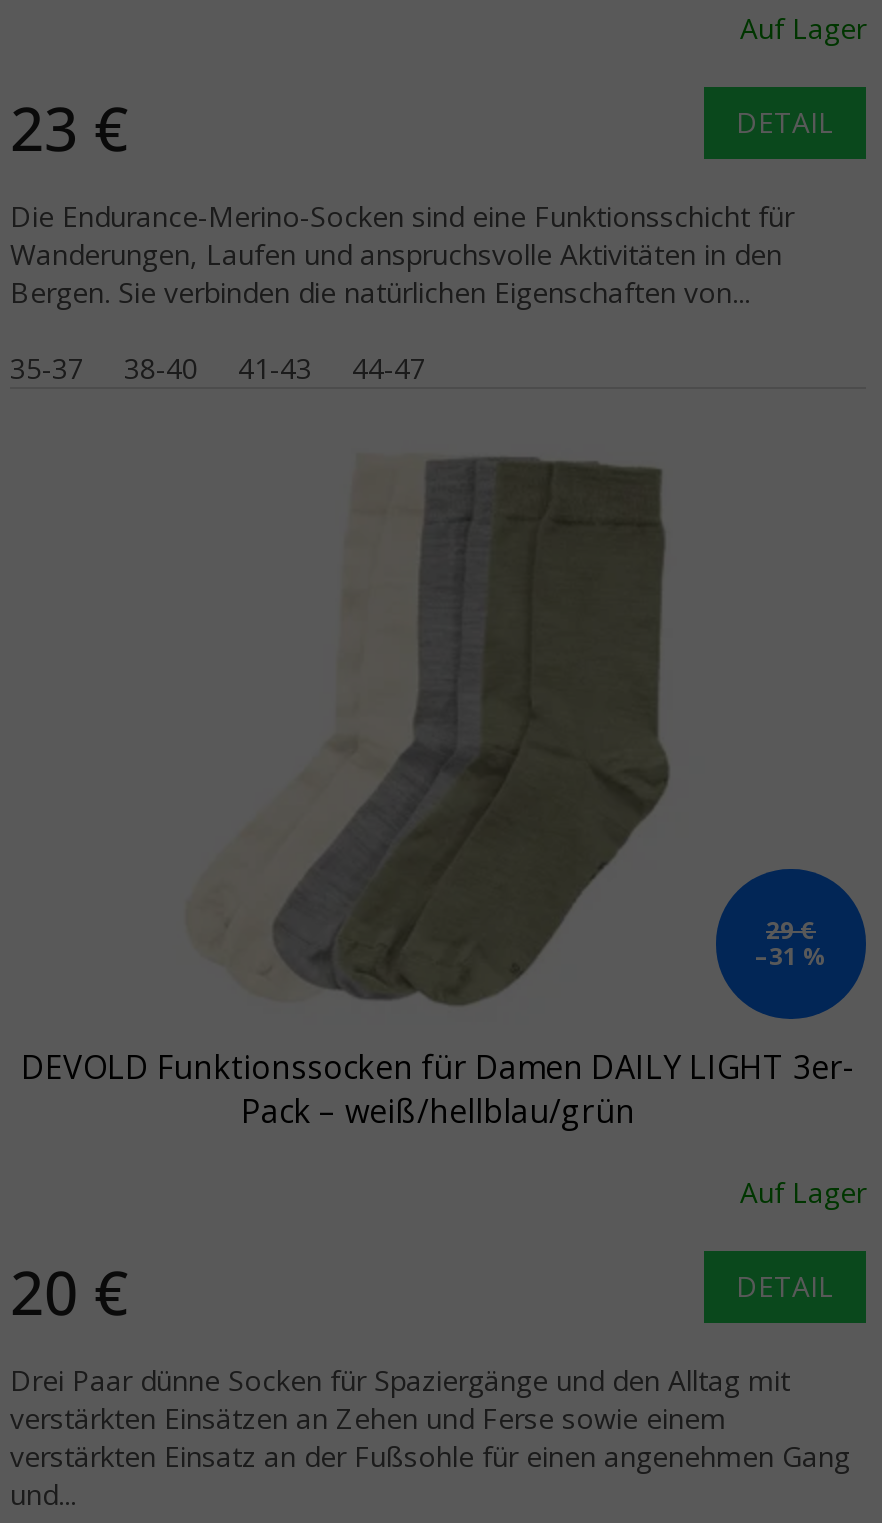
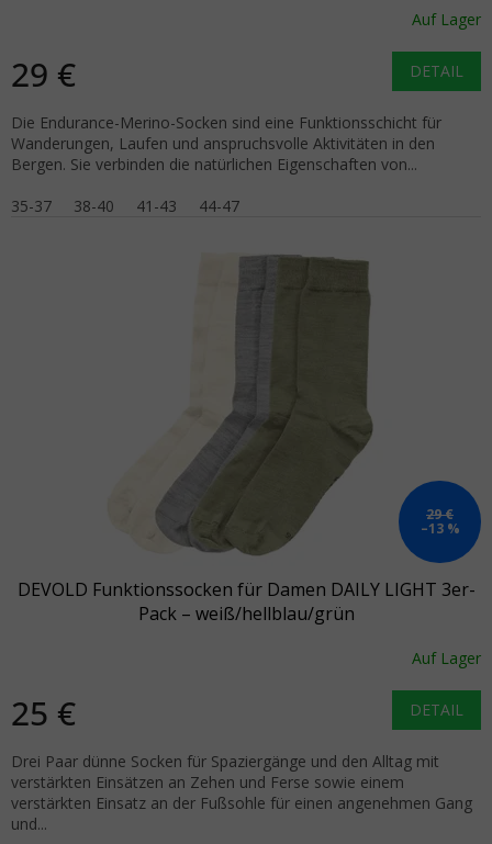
[10,87,128,169] 23 € -> [11,51,76,96] 29 €
[755,939,827,973] –31 % -> [420,519,460,538] –13 %
[10,1251,128,1333] 20 € -> [11,690,76,735] 25 €

